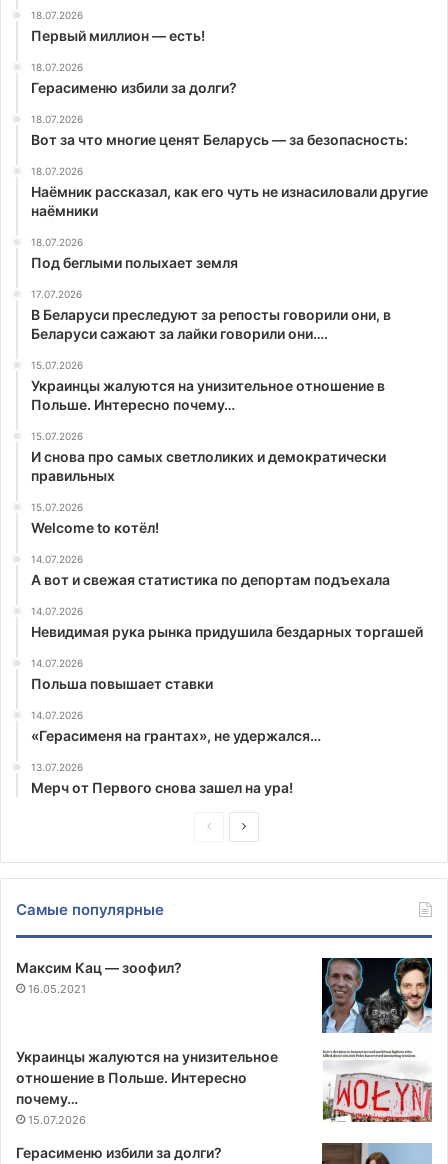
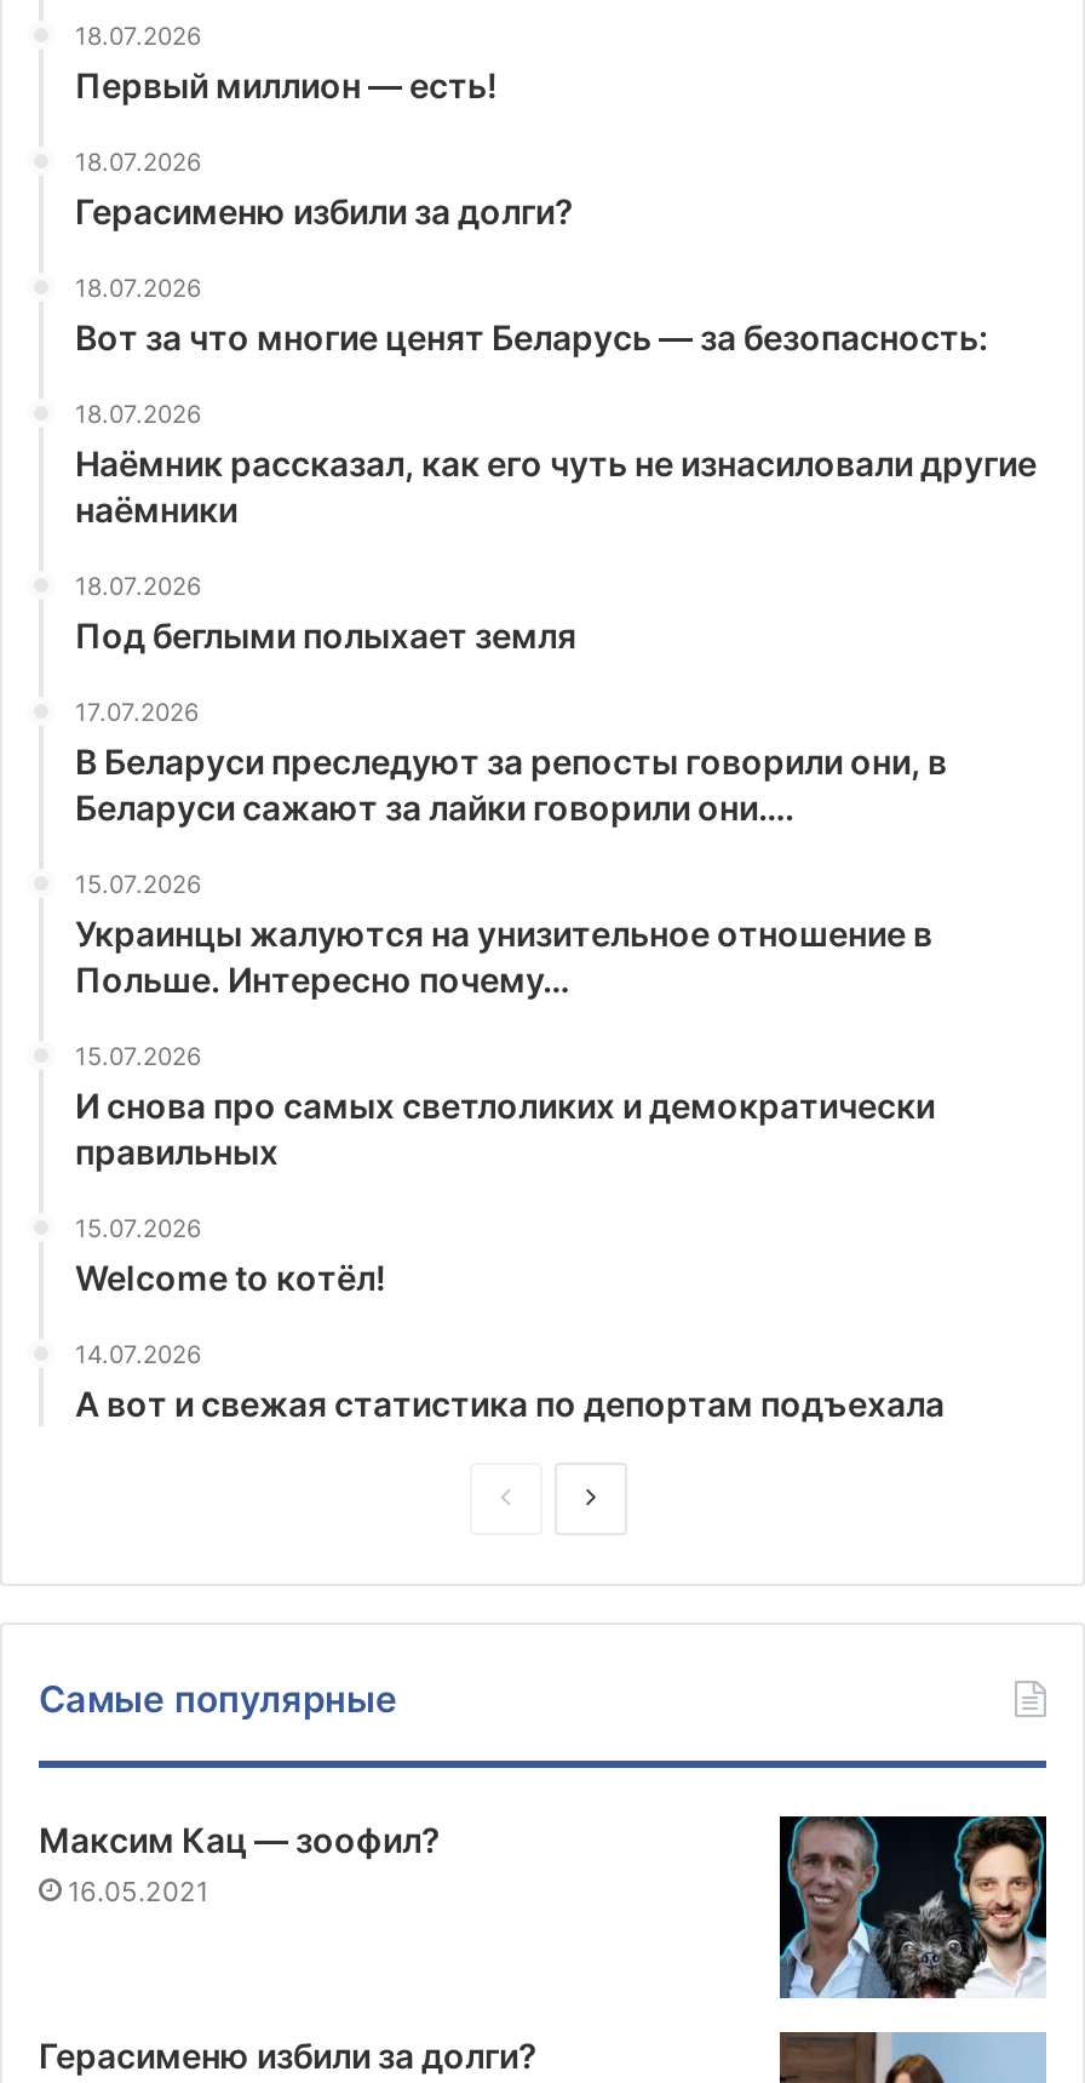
[31,605,423,796] 14.07.2026 | Невидимая рука рынка придушила бездарных торгашей | 14.07.2026 | Польша повышает ставки | 14.07.2026 | «Герасименя на грантах», не удержался… | 13.07.2026 | Мерч от Первого снова зашел на ура! -> none
[16,1048,278,1127] Украинцы жалуются на унизительное | отношение в Польше. Интересно | почему… | 15.07.2026 -> none
[322,1050,433,1129] [image] -> none

